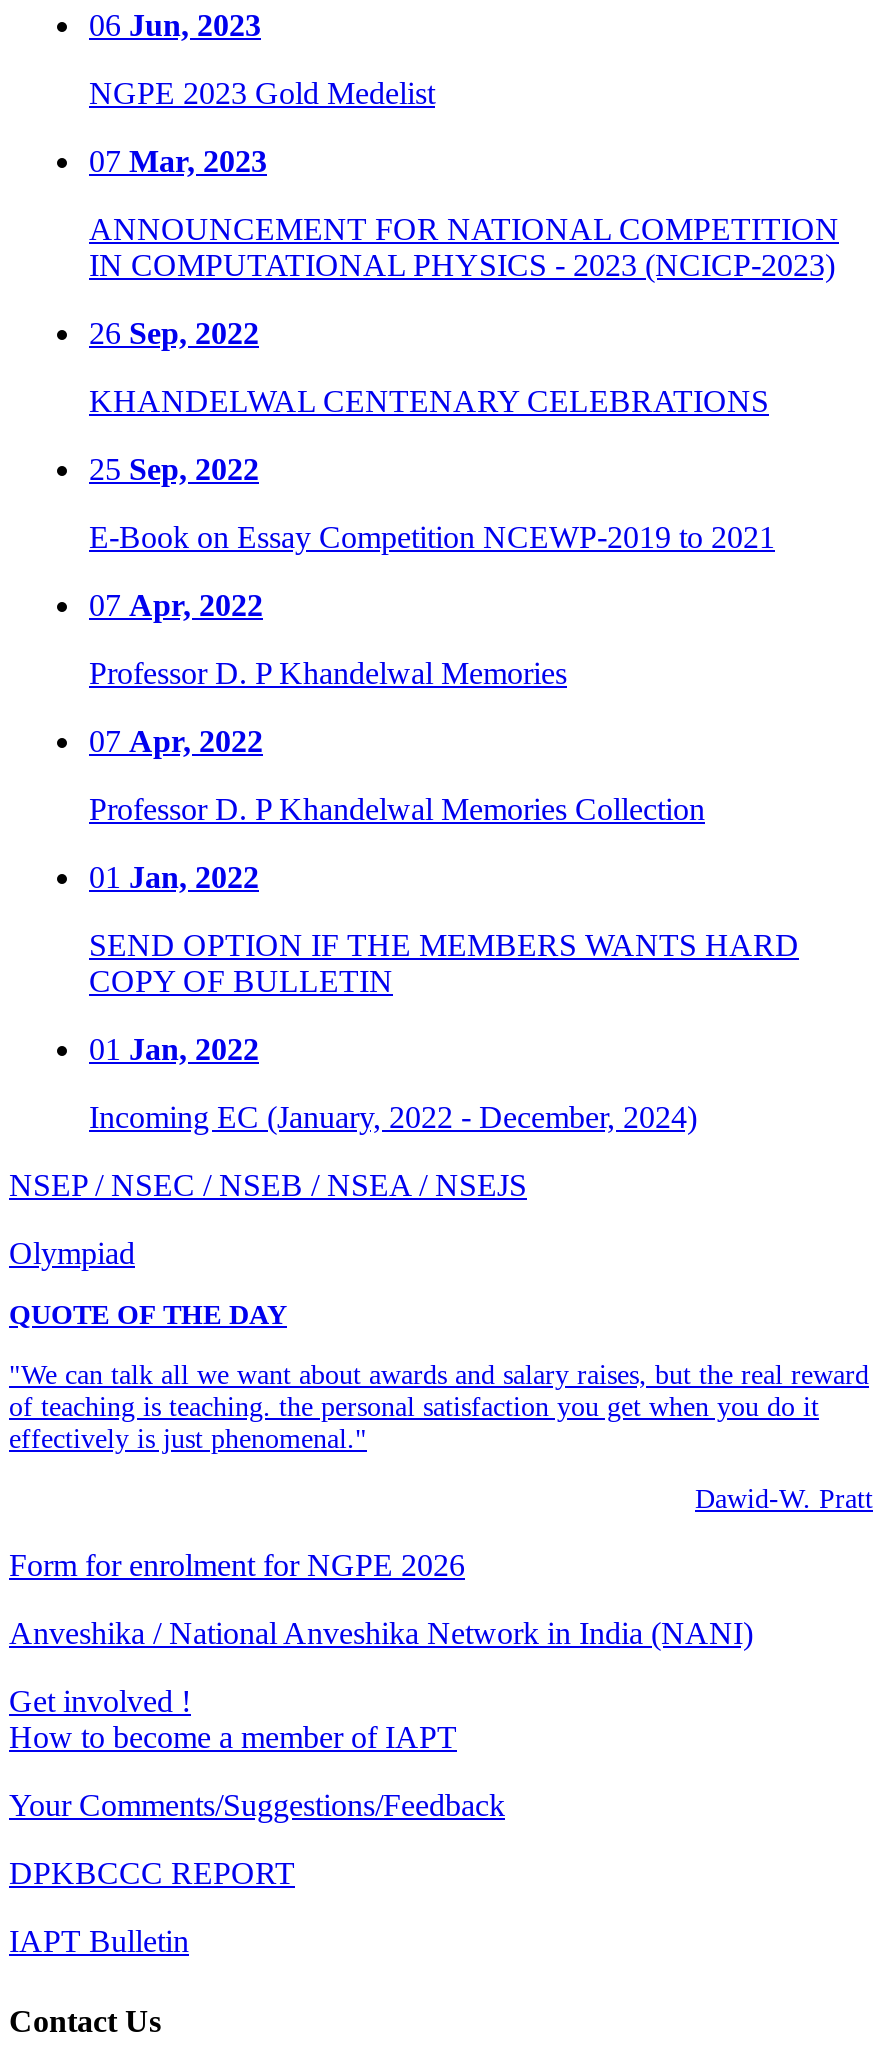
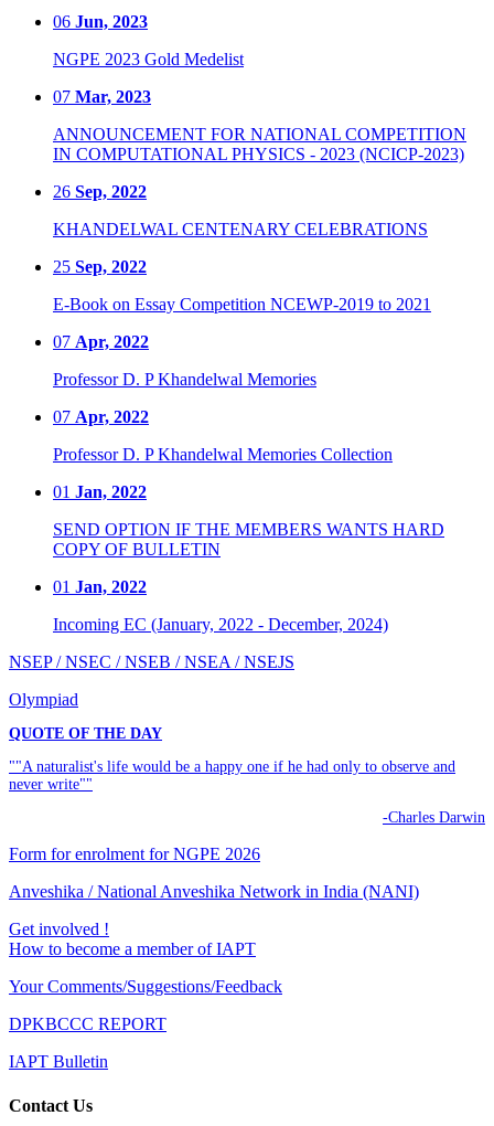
[9,1361,869,1455] "We can talk all we want about awards and salary raises, but the real reward | of teaching is teaching. the personal satisfaction you get when you do it | effectively is just phenomenal." -> [9,759,455,793] ""A naturalist's life would be a happy one if he had only to observe and | never write""
[695,1485,873,1515] Dawid-W. Pratt -> [383,810,485,826] -Charles Darwin

